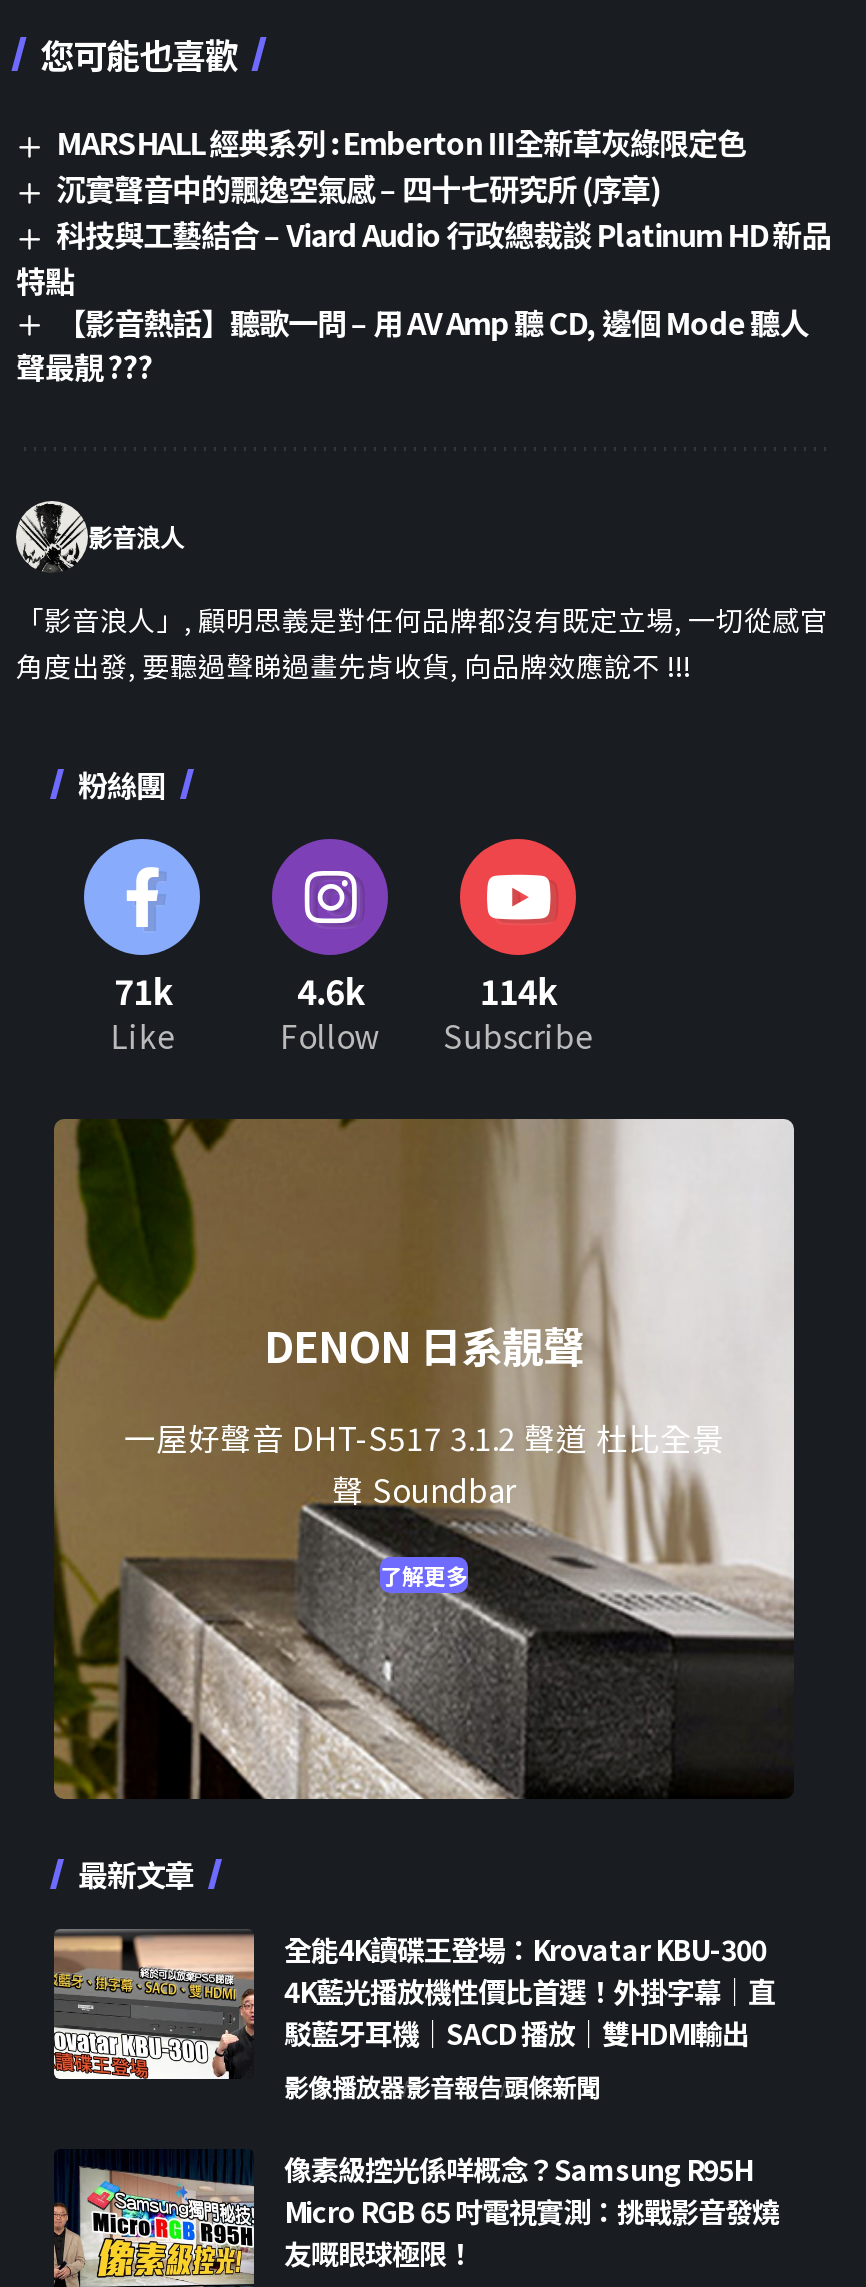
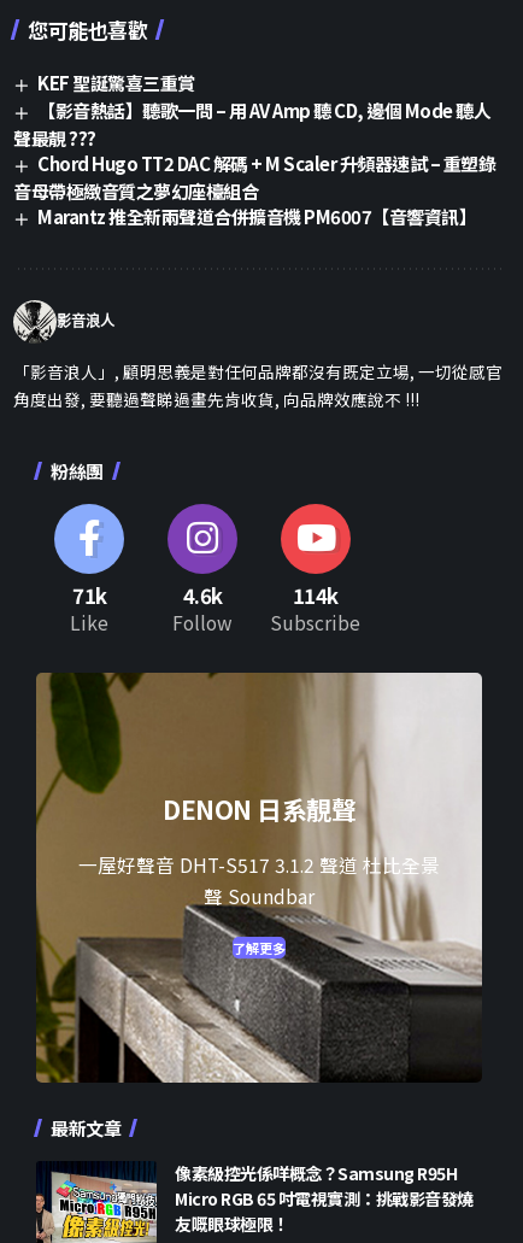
[16,121,830,300] MARSHALL 經典系列 : Emberton III全新草灰綠限定色 | 沉實聲音中的飄逸空氣感 – 四十七研究所 (序章) | 科技與工藝結合 – Viard Audio 行政總裁談 Platinum HD 新品 | 特點 -> [37,70,195,95] KEF 聖誕驚喜三重賞
none -> [13,150,495,229] Chord Hugo TT2 DAC 解碼 + M Scaler 升頻器速試 – 重塑錄 | 音母帶極緻音質之夢幻座檯組合 | Marantz 推全新兩聲道合併擴音機 PM6007【音響資訊】
[52,1929,775,2117] [image] | 全能4K讀碟王登場：Krovatar KBU-300 | 4K藍光播放機性價比首選！外掛字幕｜直 | 駁藍牙耳機｜SACD 播放｜雙HDMI輸出 | 影像播放器影音報告頭條新聞 -> none

